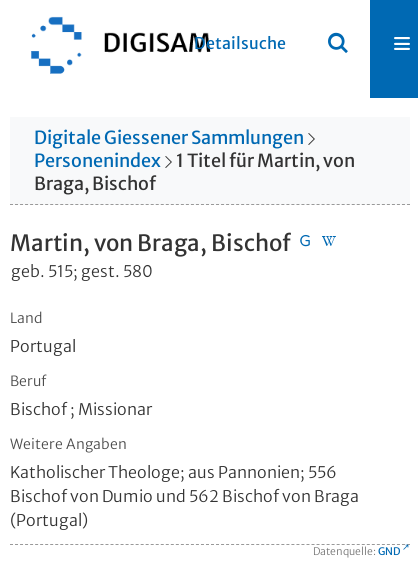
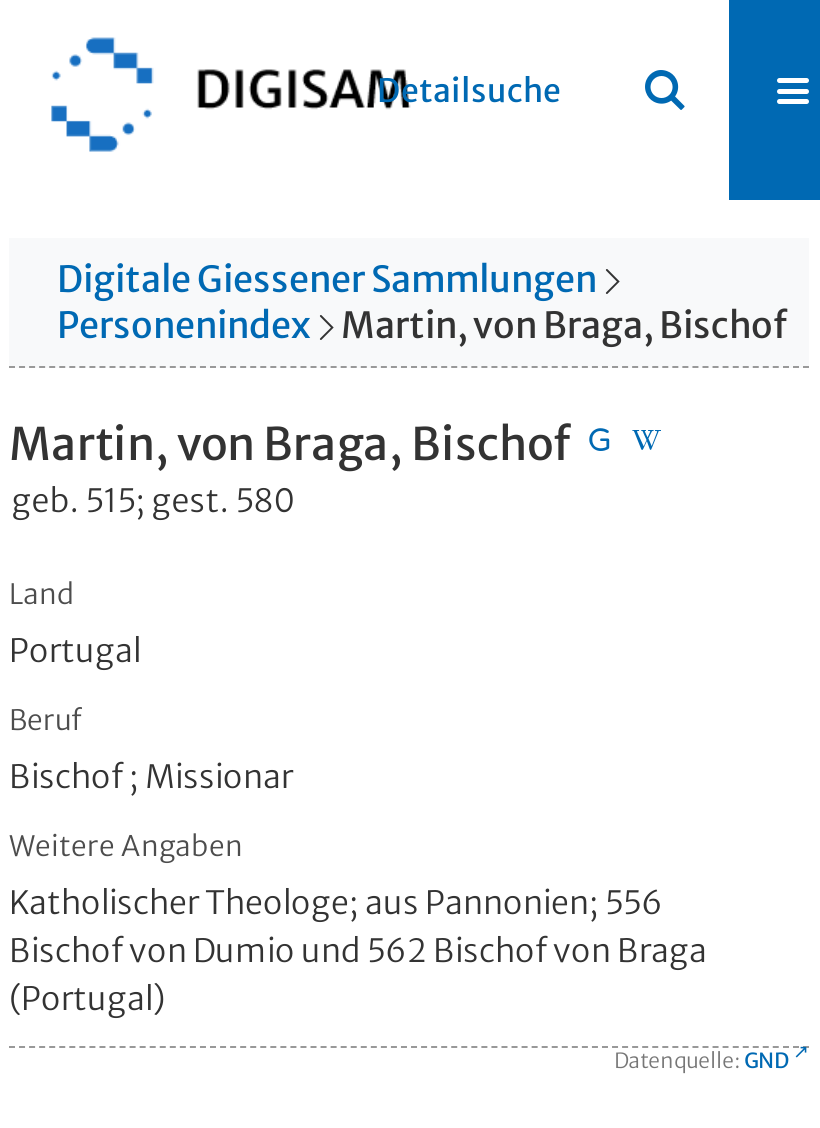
[34,149,355,195] 1 Titel für Martin, von | Braga, Bischof -> [341,301,787,347] Martin, von Braga, Bischof

